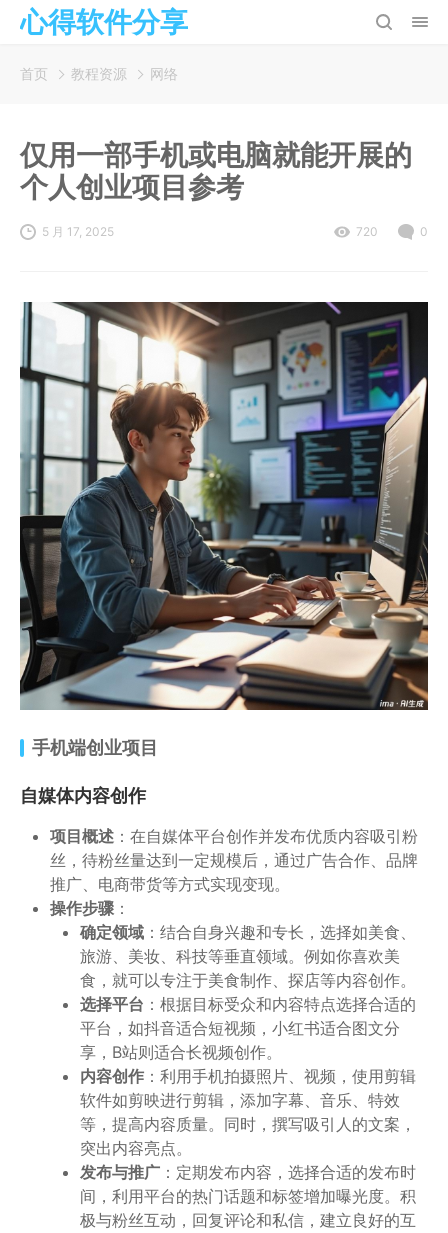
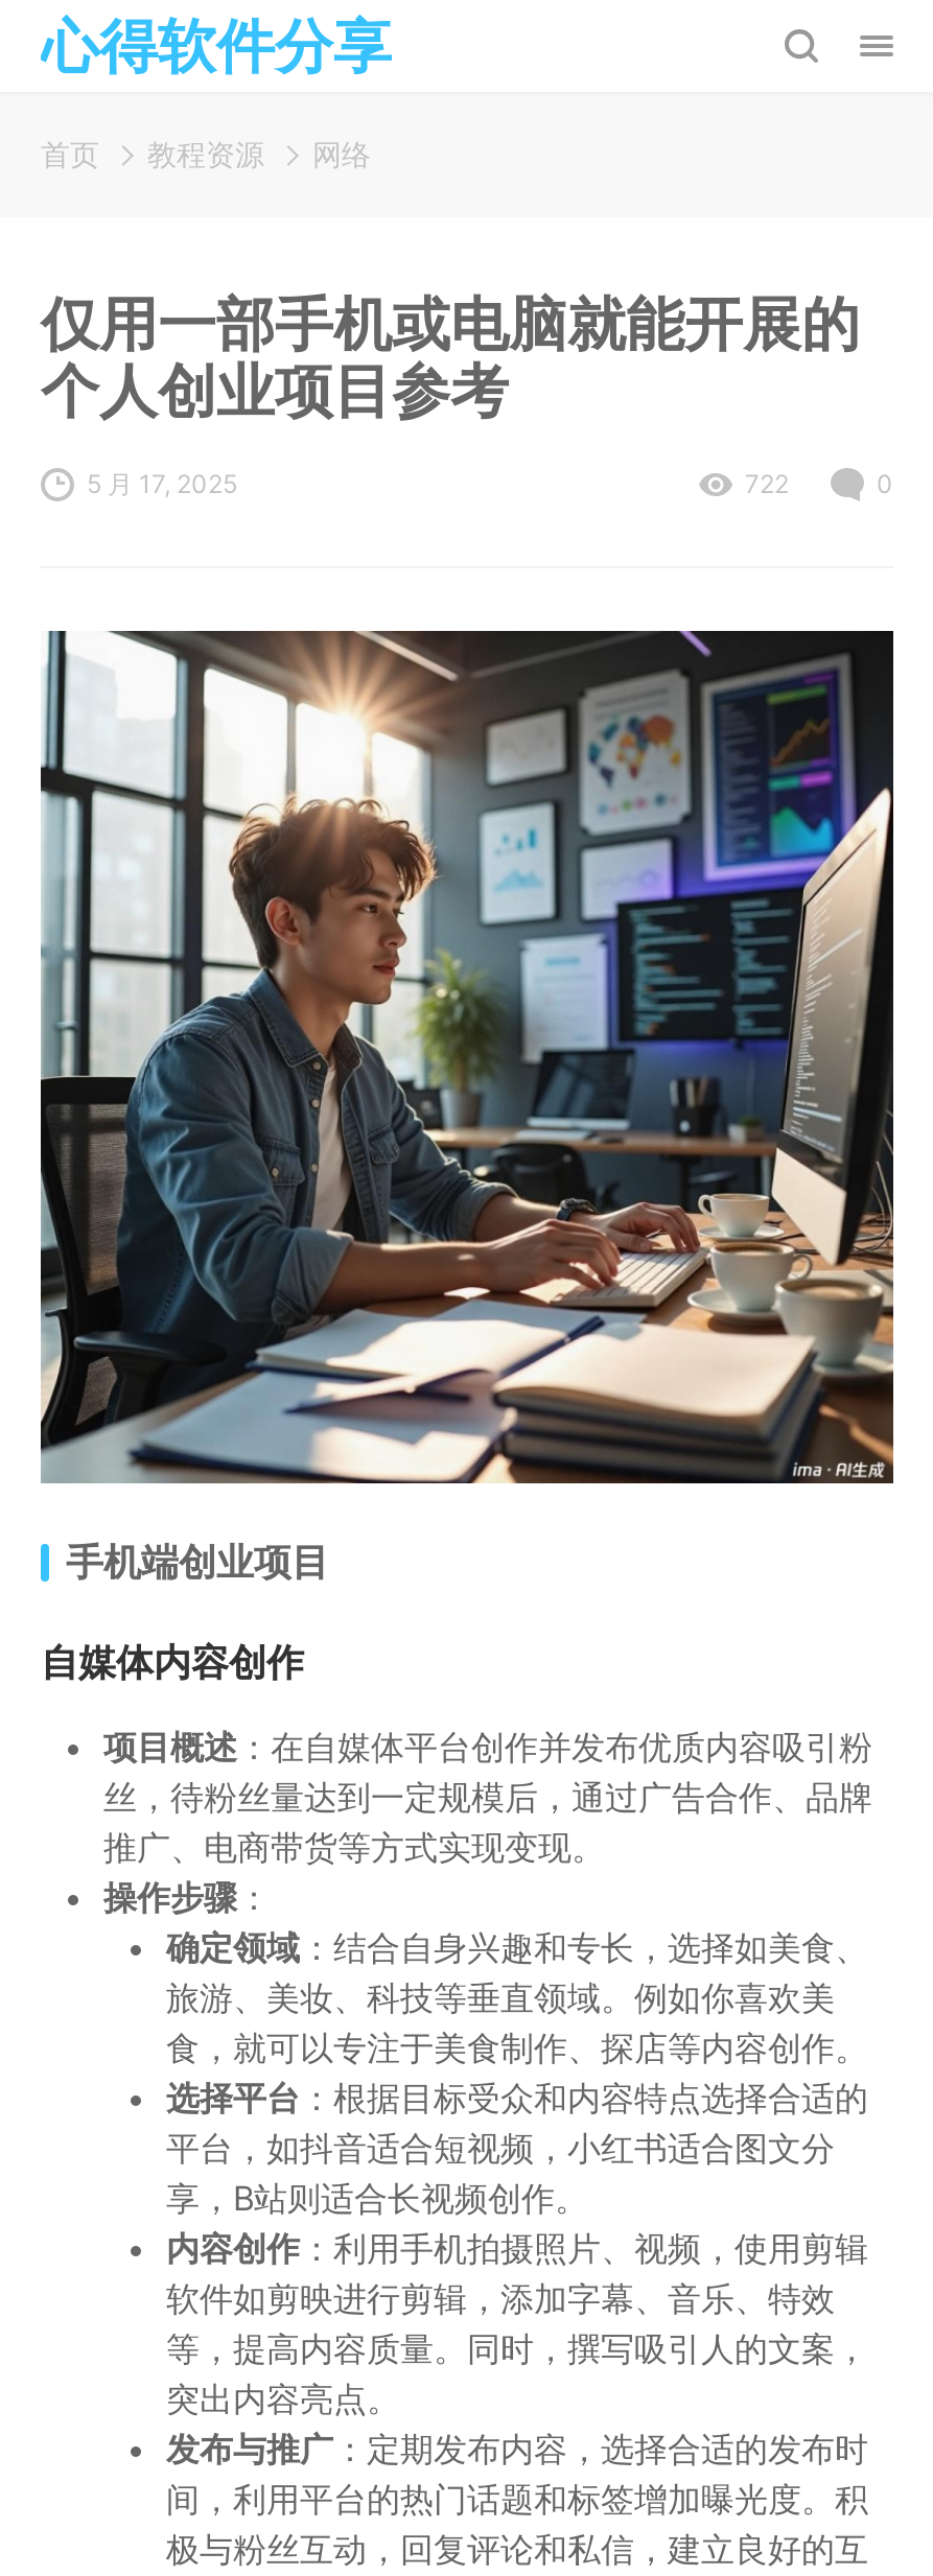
[356,224,378,239] 720 -> [745,468,789,499] 722

